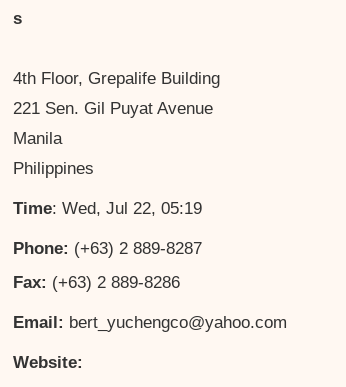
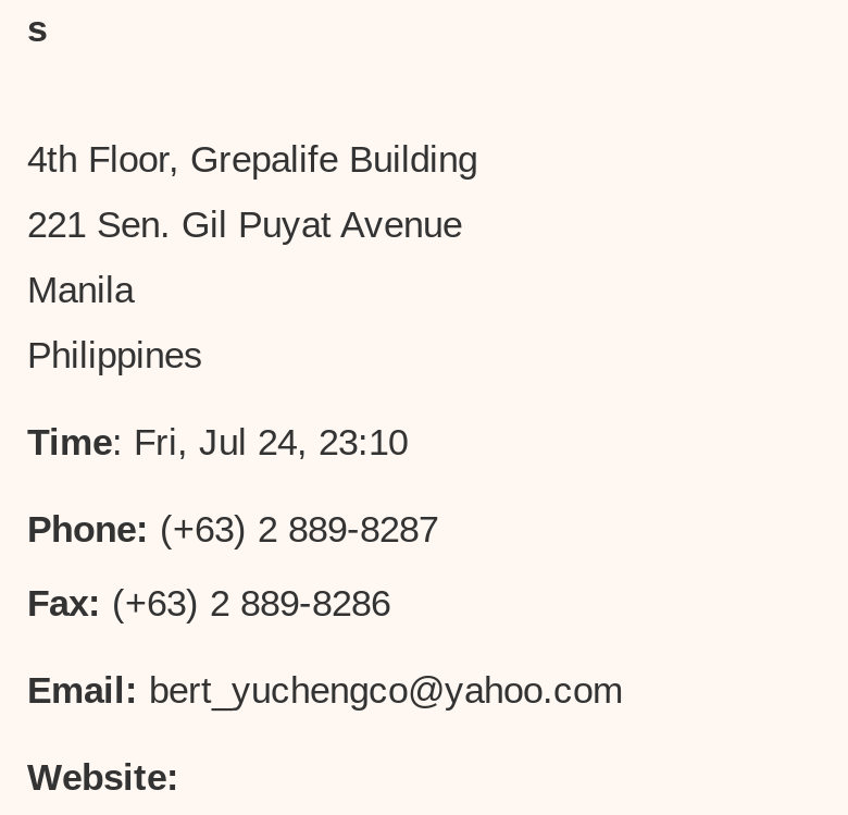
[13,199,202,218] Time: Wed, Jul 22, 05:19 -> [27,423,408,464] Time: Fri, Jul 24, 23:10

